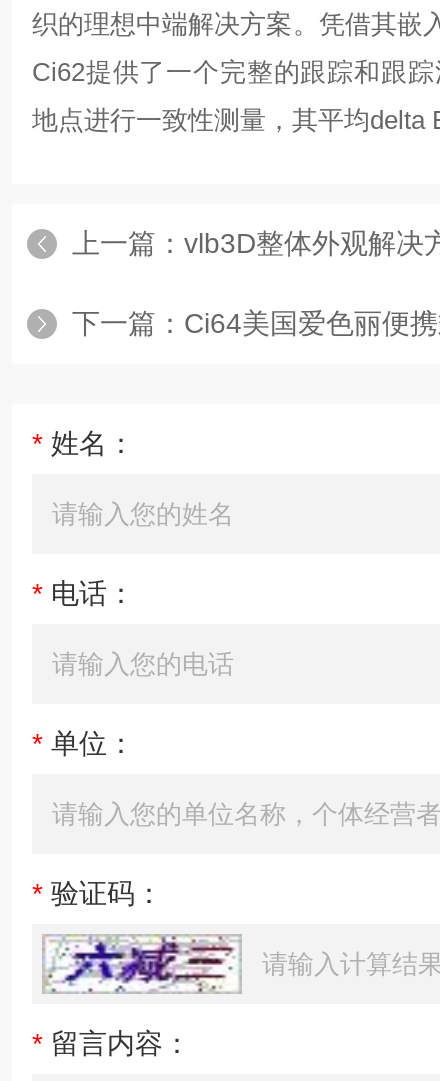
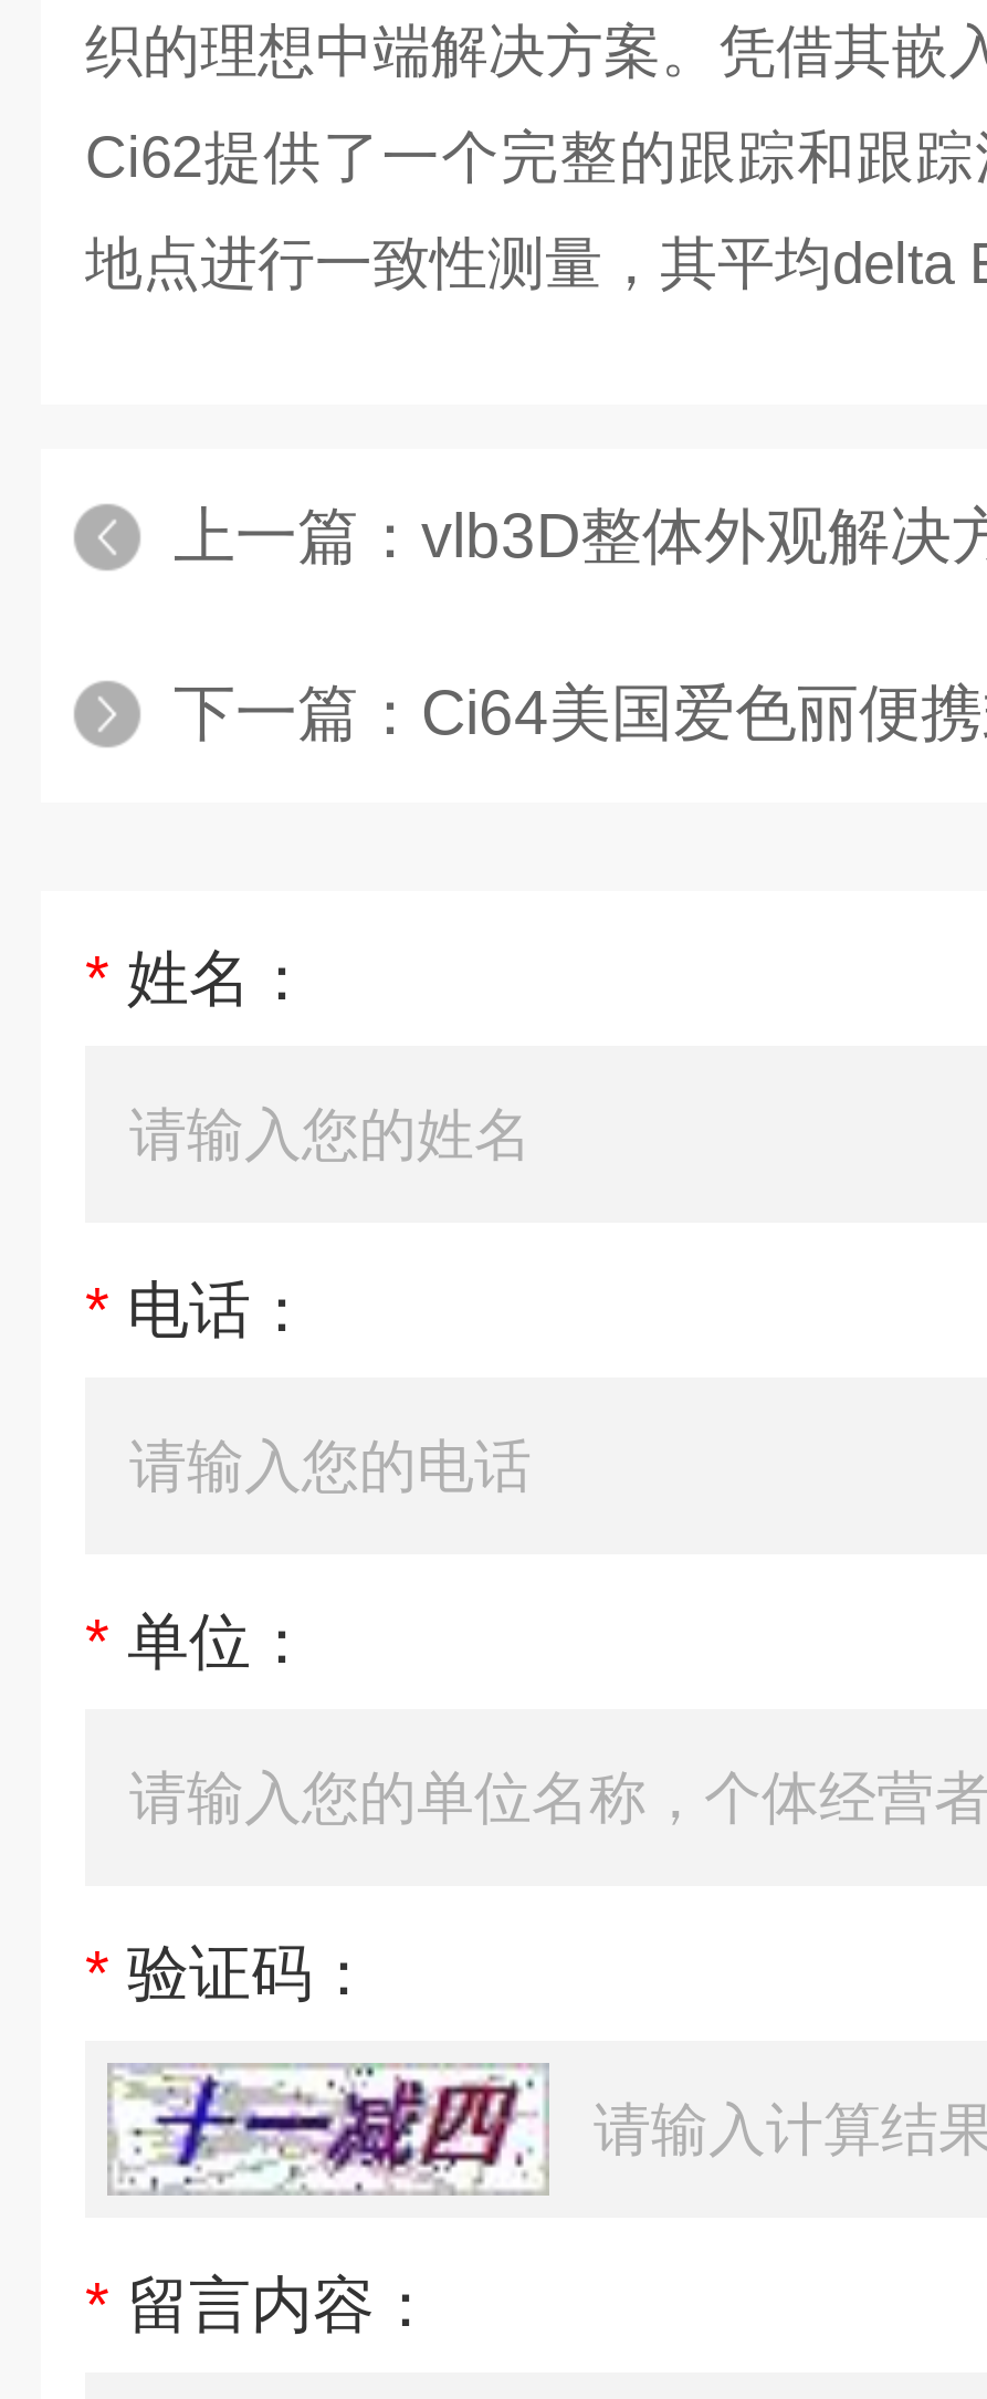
[42,934,242,994] [image] -> [107,2063,549,2193] [image]

